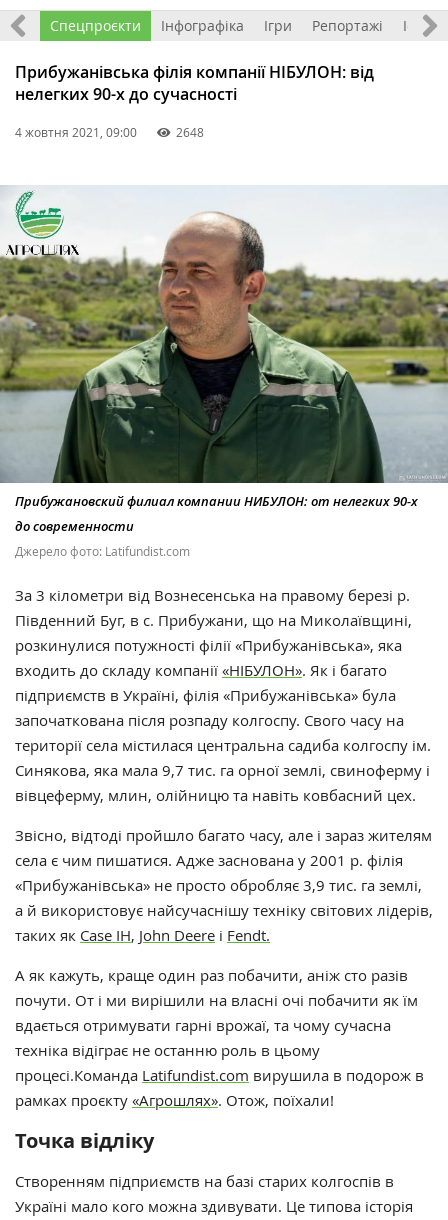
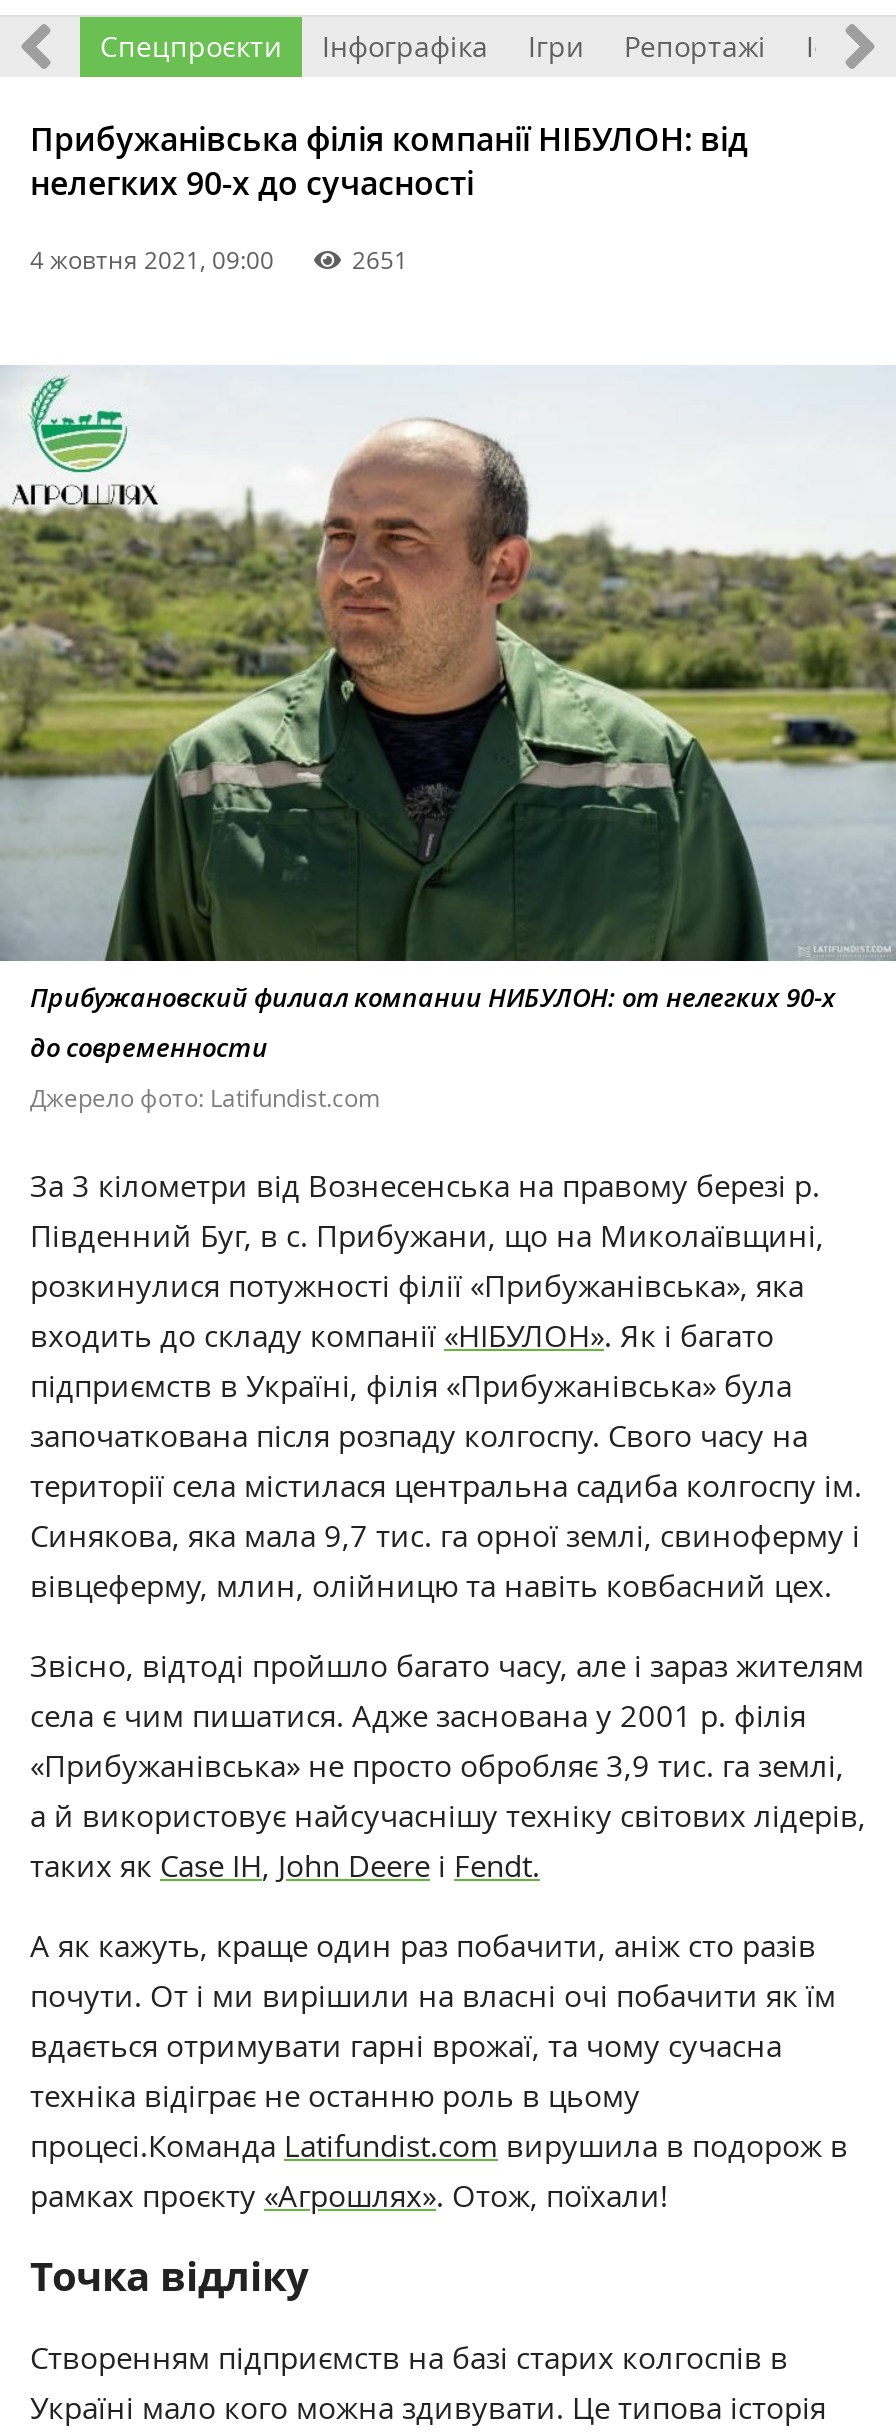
[176,124,204,140] 2648 -> [352,244,408,276] 2651

